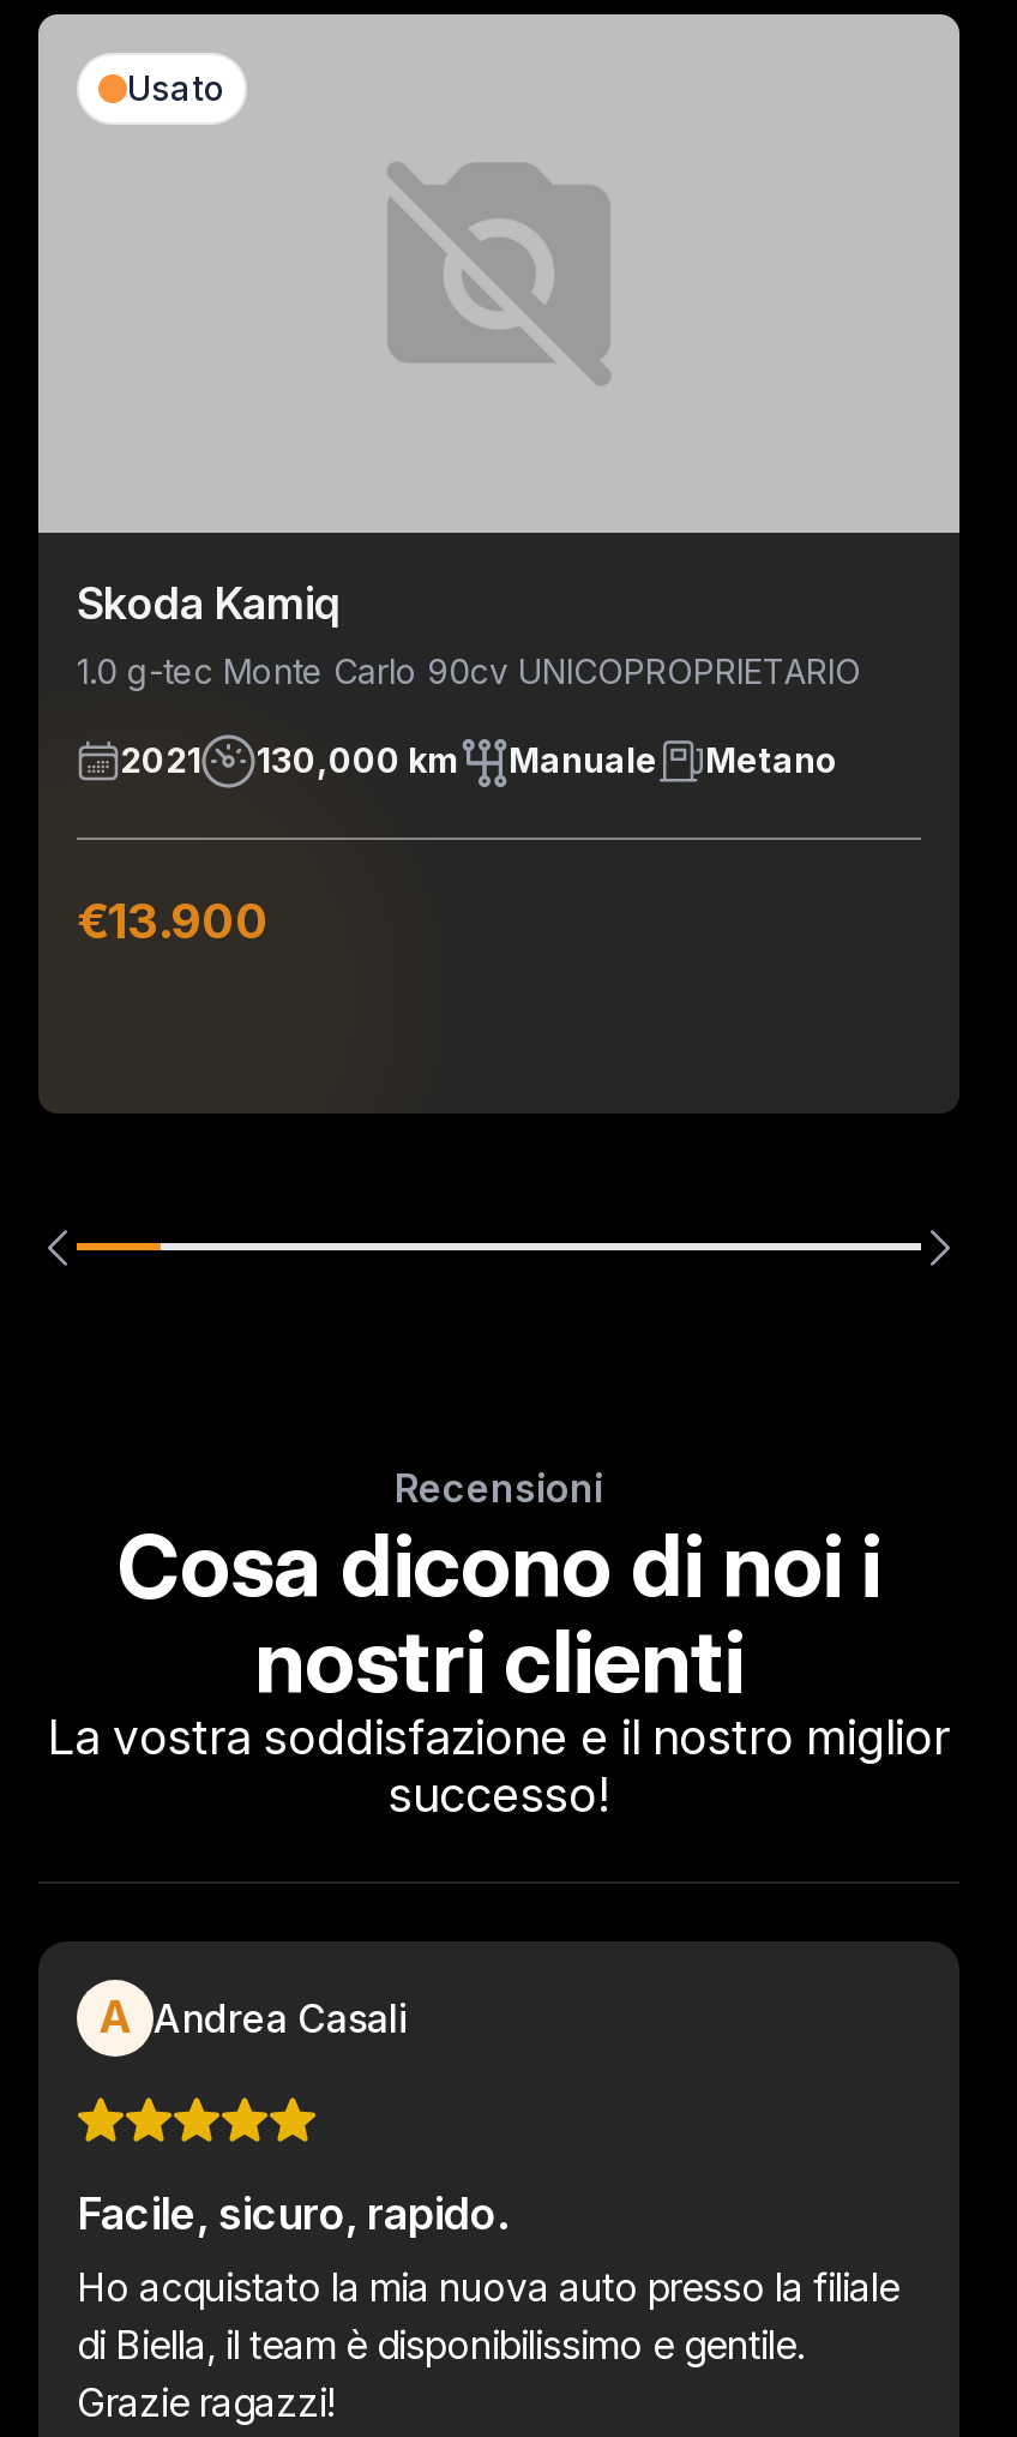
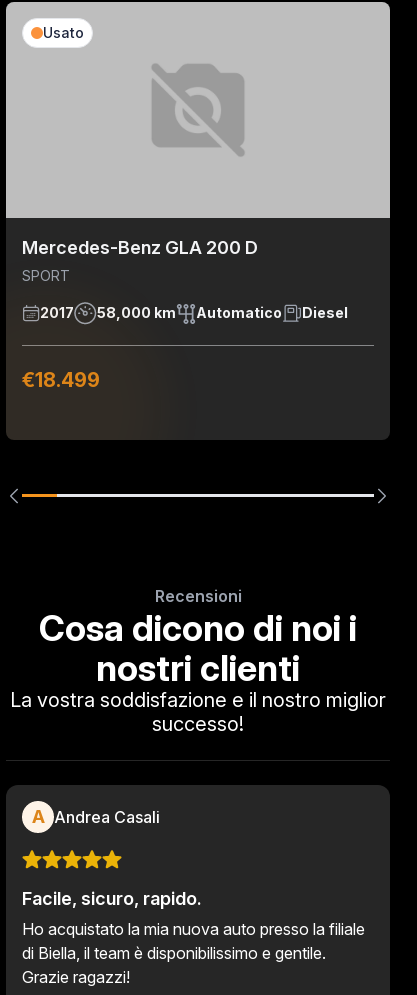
[77,578,861,691] Skoda Kamiq | 1.0 g-tec Monte Carlo 90cv UNICOPROPRIETARIO -> [22,237,258,284] Mercedes-Benz GLA 200 D | SPORT
[120,740,837,781] 2021 | 130,000 km | Manuale | Metano -> [40,304,348,321] 2017 | 58,000 km | Automatico | Diesel
[77,892,269,950] €13.900 -> [22,368,100,392] €18.499

